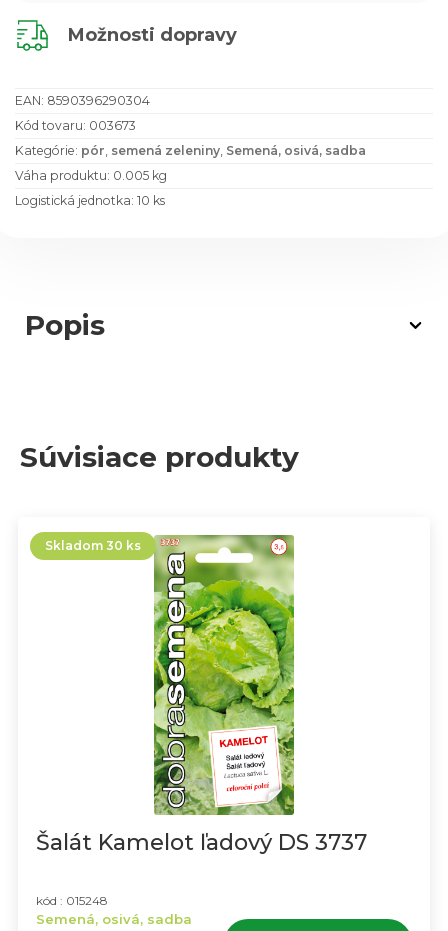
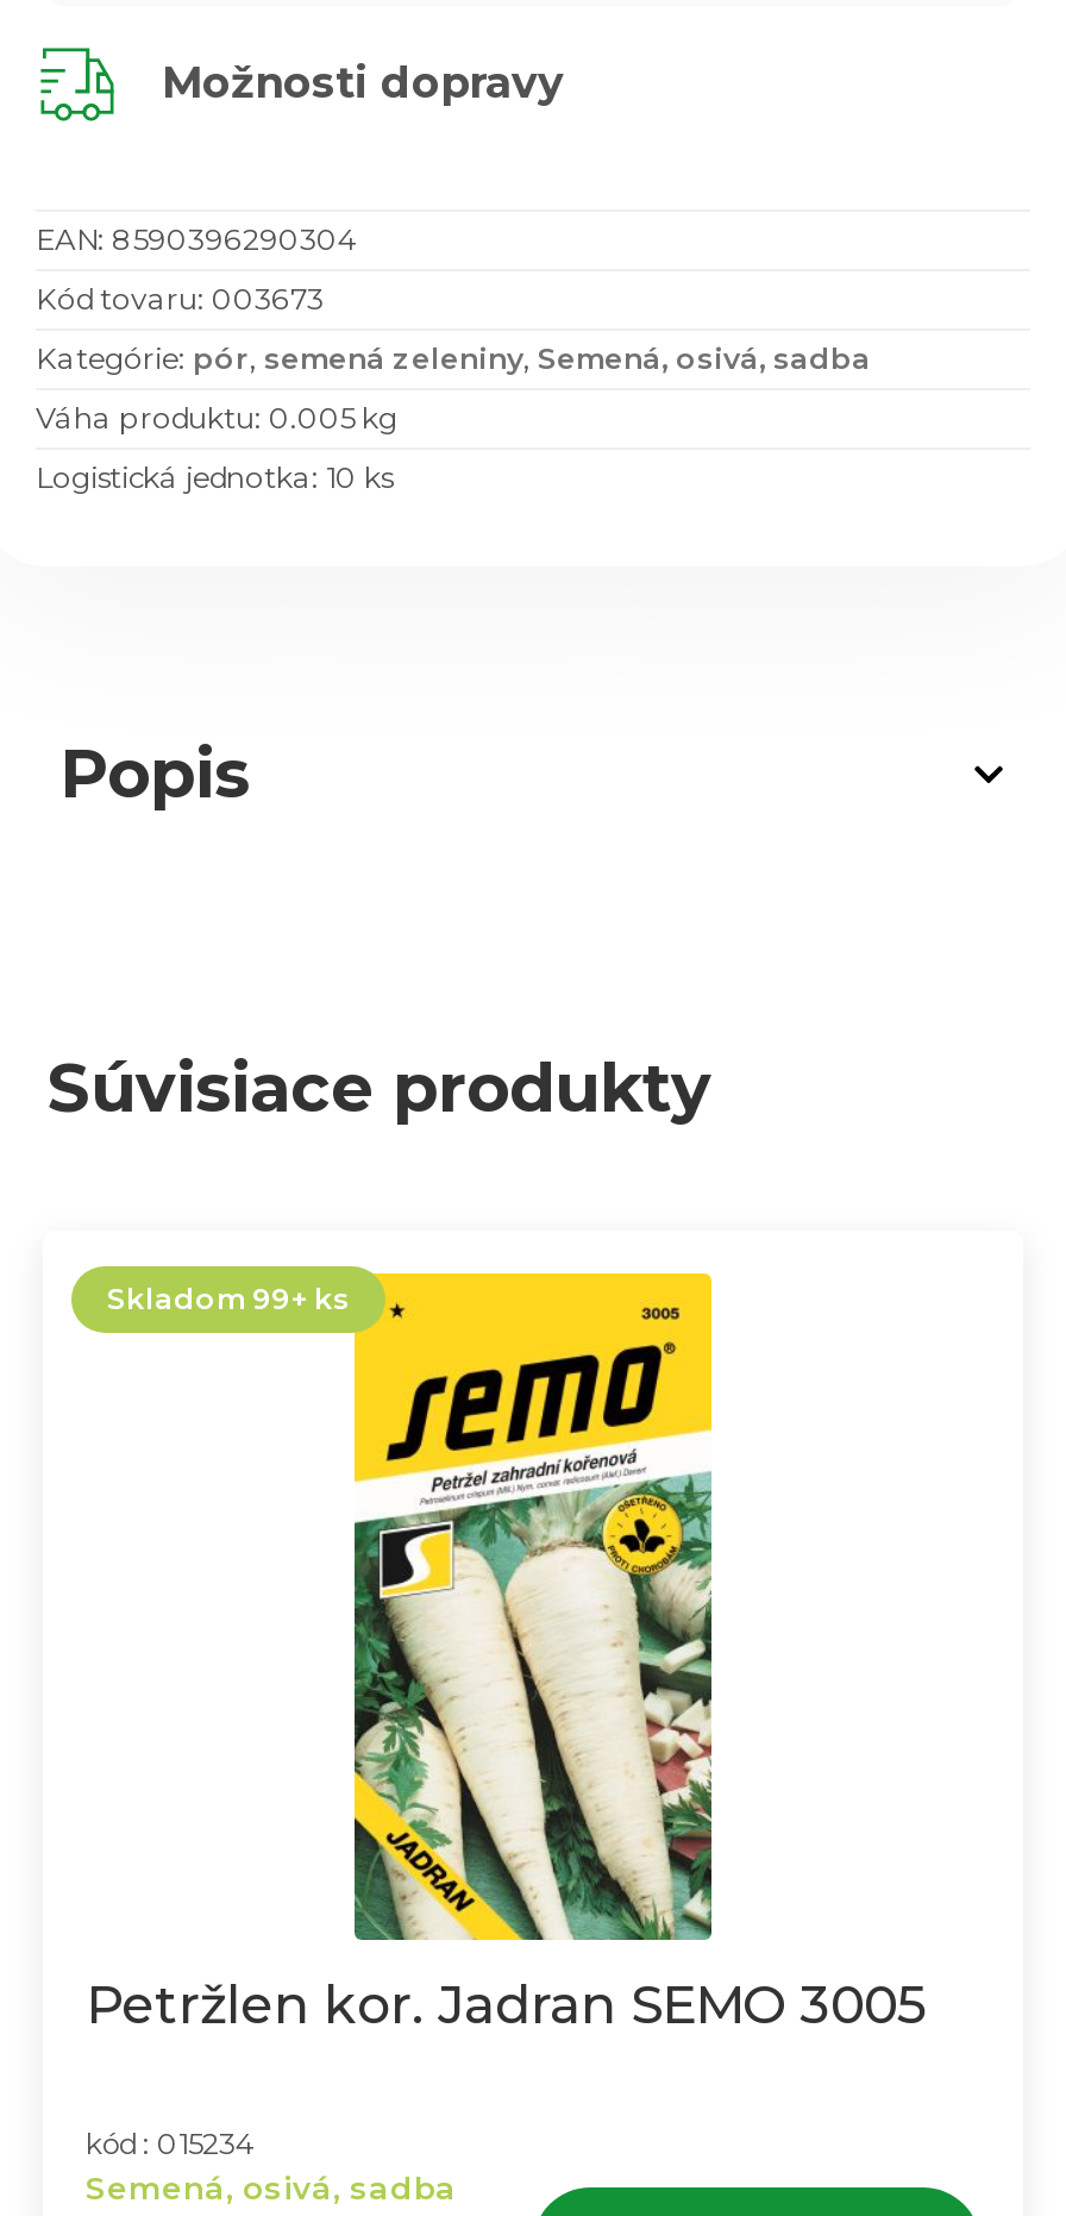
[45,534,299,816] [image] | Skladom 30 ks -> [107,1271,714,1942] [image] | Skladom 99+ ks
[36,829,367,856] Šalát Kamelot ľadový DS 3737 -> [86,1973,928,2037] Petržlen kor. Jadran SEMO 3005
[36,893,108,908] kód : 015248 -> [86,2126,255,2161] kód : 015234

